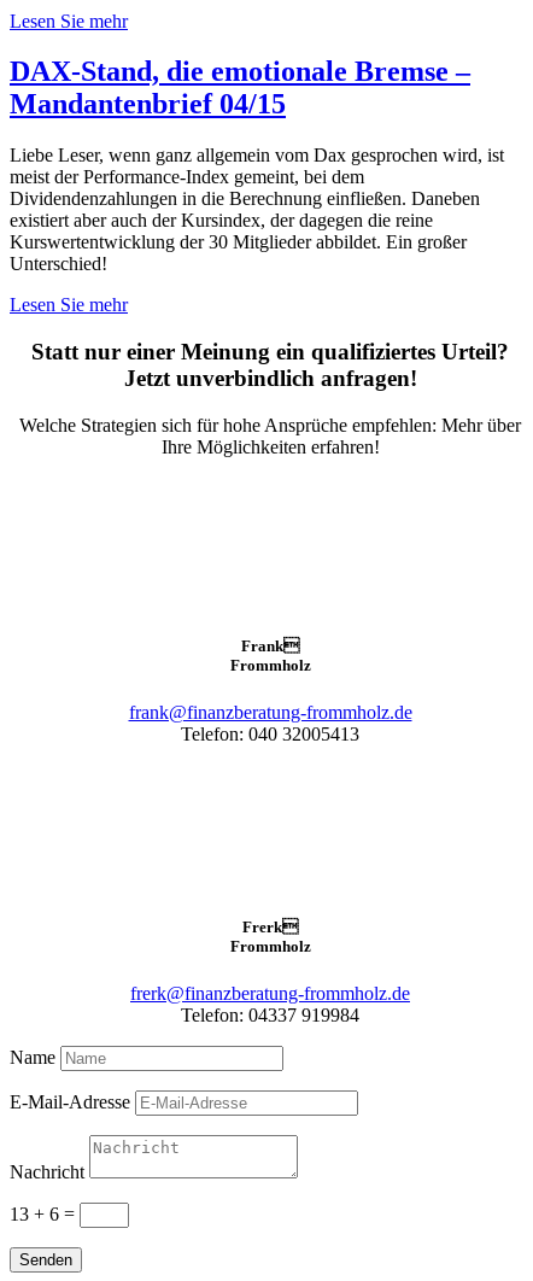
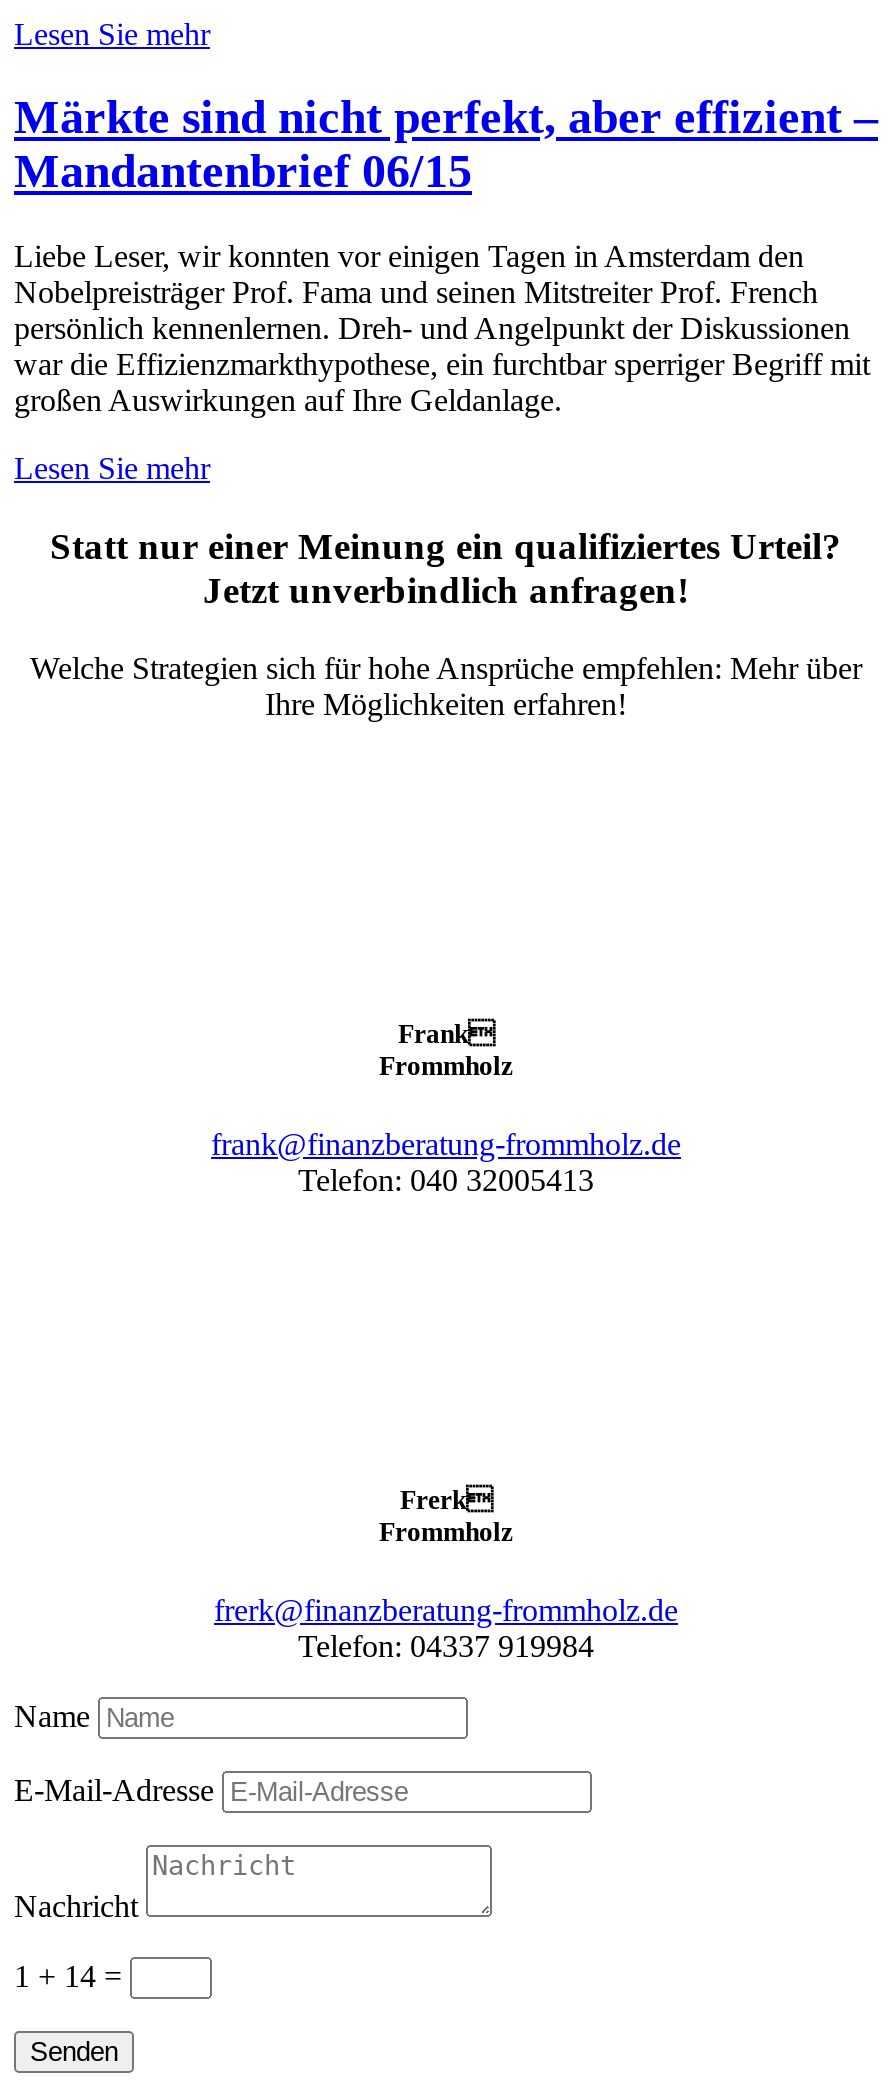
[10,56,470,120] DAX-Stand, die emotionale Bremse – | Mandantenbrief 04/15 -> [14,92,878,198] Märkte sind nicht perfekt, aber effizient – | Mandantenbrief 06/15
[10,145,504,274] Liebe Leser, wenn ganz allgemein vom Dax gesprochen wird, ist | meist der Performance-Index gemeint, bei dem | Dividendenzahlungen in die Berechnung einfließen. Daneben | existiert aber auch der Kursindex, der dagegen die reine | Kurswertentwicklung der 30 Mitglieder abbildet. Ein großer | Unterschied! -> [14,240,870,418] Liebe Leser, wir konnten vor einigen Tagen in Amsterdam den | Nobelpreisträger Prof. Fama und seinen Mitstreiter Prof. French | persönlich kennenlernen. Dreh- und Angelpunkt der Diskussionen | war die Effizienzmarkthypothese, ein furchtbar sperriger Begriff mit | großen Auswirkungen auf Ihre Geldanlage.
[10,1203,80,1224] 13 + 6 = -> [14,1958,130,1992] 1 + 14 =

